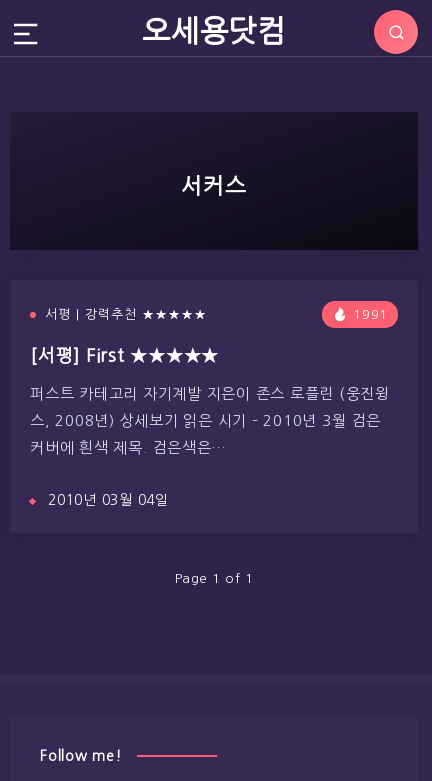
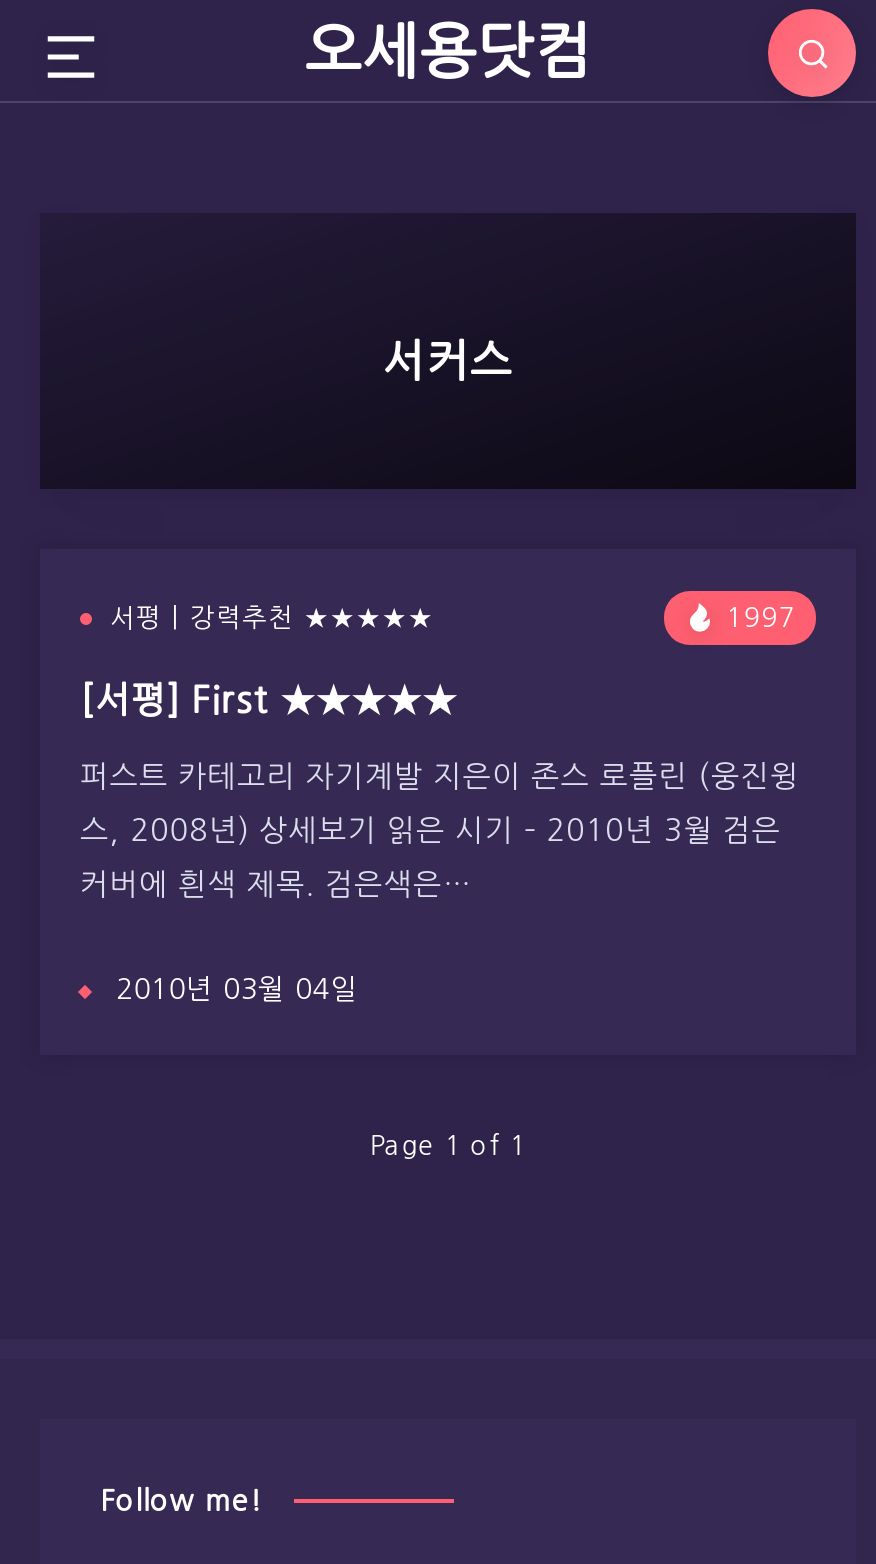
[348,308,388,321] 1991 -> [716,605,796,631] 1997

